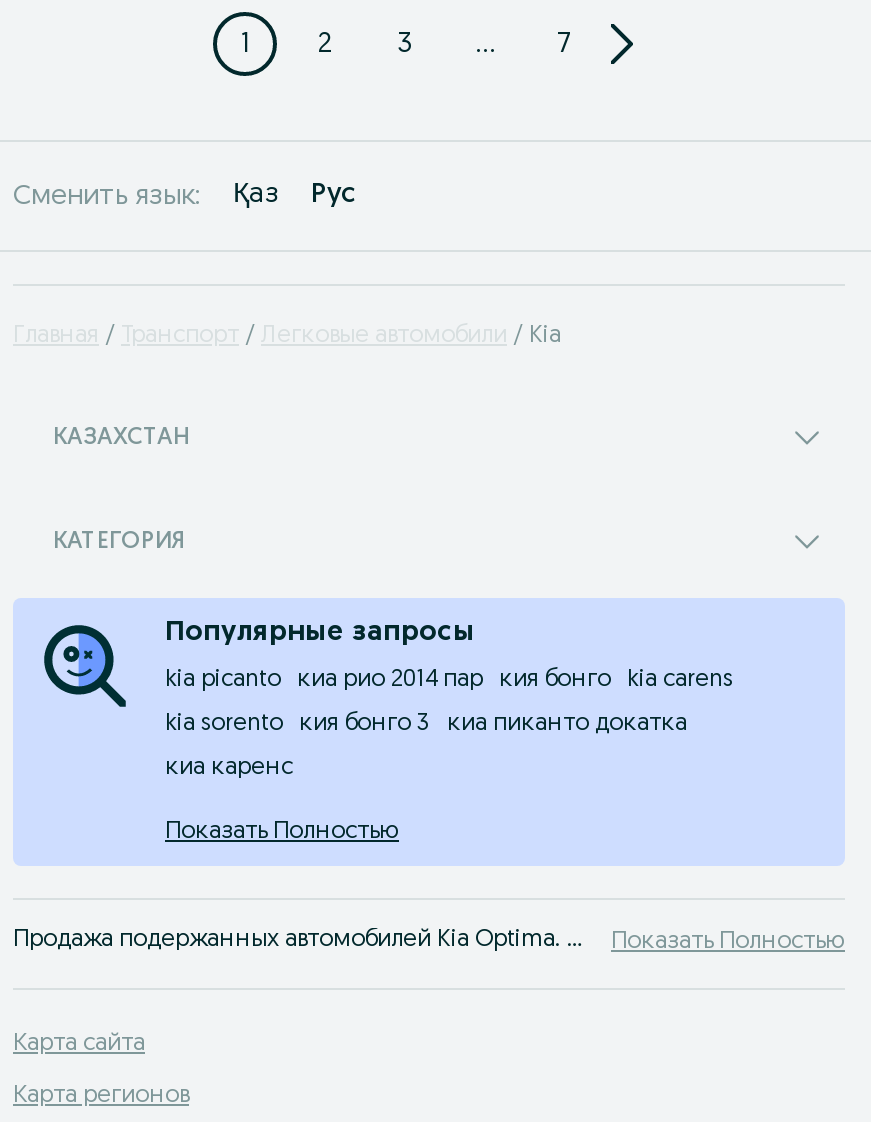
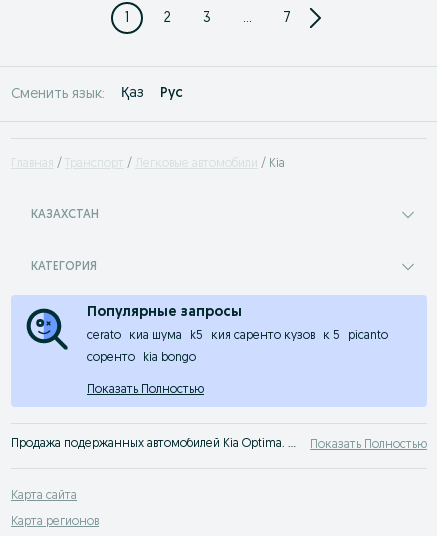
[165,668,733,780] kia picanto | киа рио 2014 пар | кия бонго | kia carens | kia sorento | кия бонго 3 | киа пиканто докатка | киа каренс -> [87,330,388,364] cerato | киа шума | k5 | кия саренто кузов | к 5 | picanto | соренто | kia bongo

